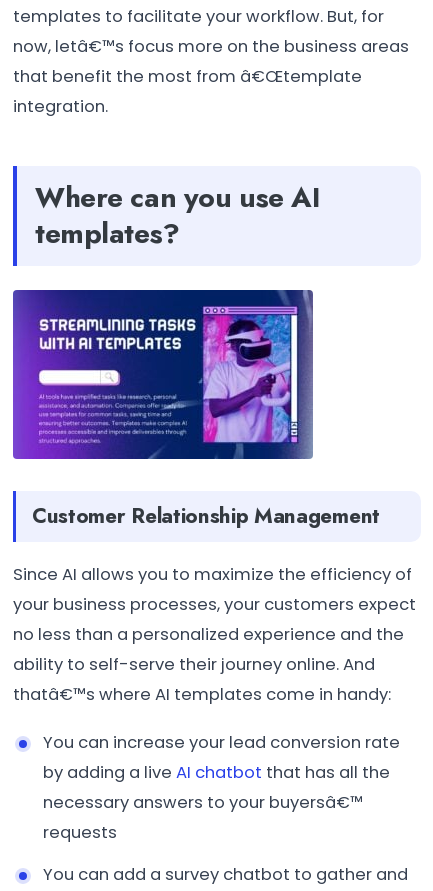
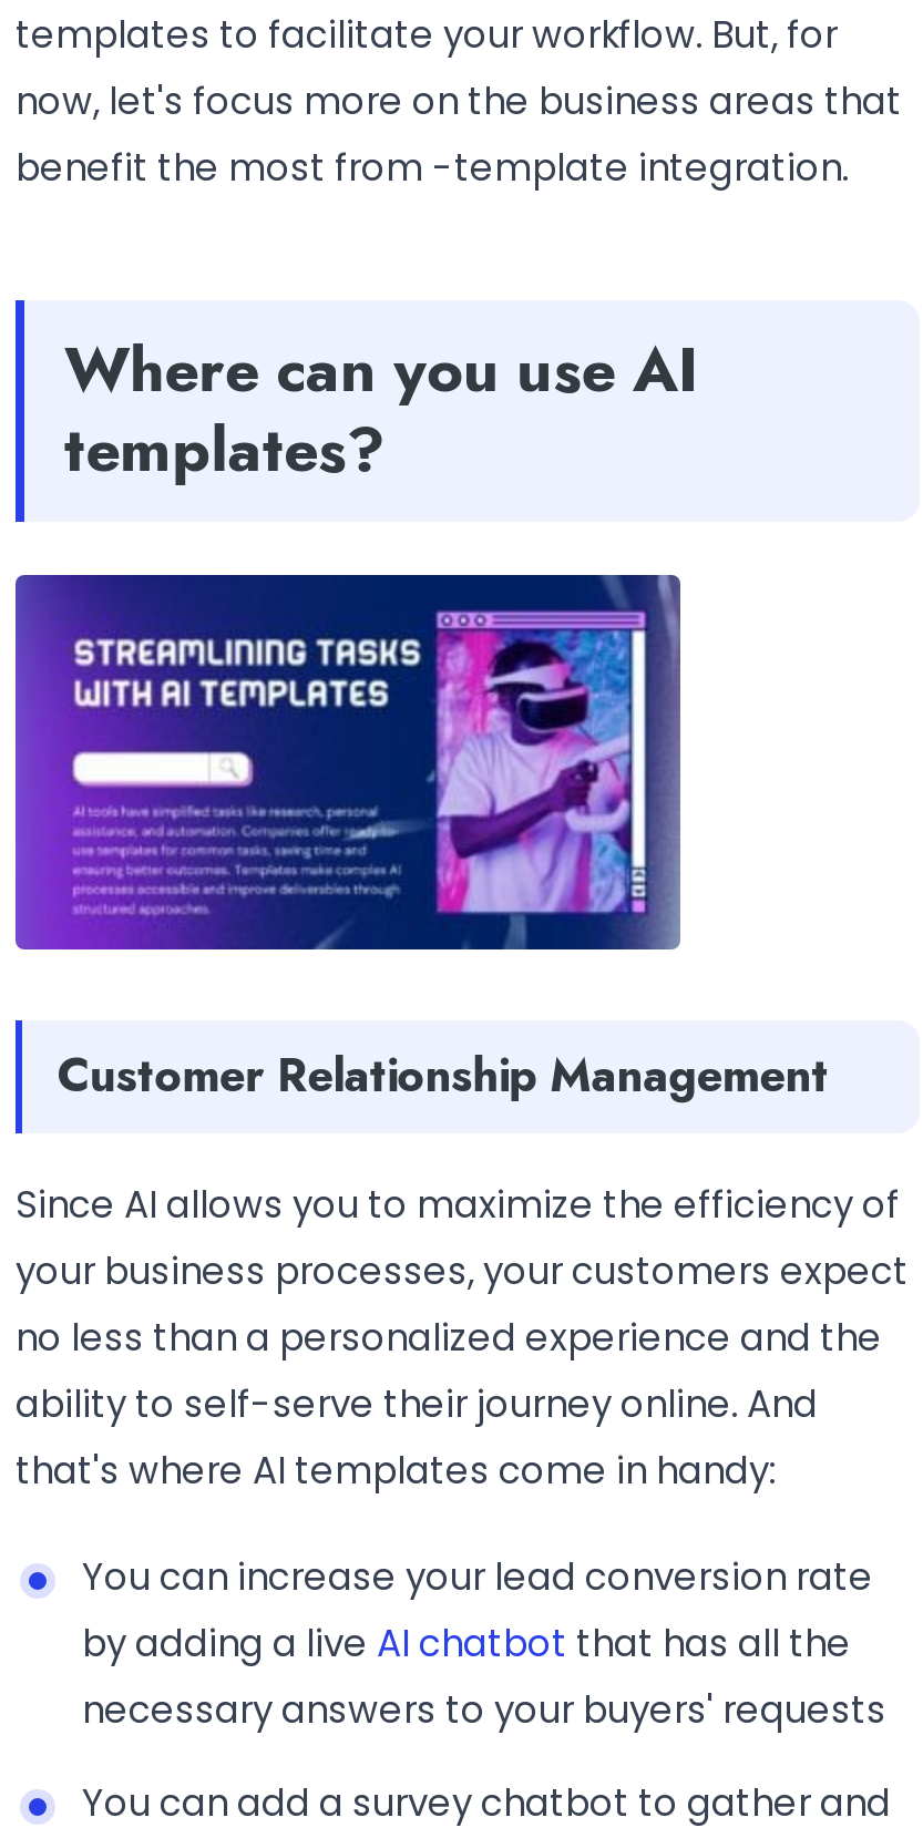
[13,35,409,118] now, letâ€™s focus more on the business areas | that benefit the most from â€Œtemplate | integration. -> [16,76,902,193] now, let's focus more on the business areas that | benefit the most from -template integration.
[13,683,391,706] thatâ€™s where AI templates come in handy: -> [16,1445,776,1496] that's where AI templates come in handy:
[43,791,363,844] necessary answers to your buyersâ€™ | requests -> [82,1685,895,1736] necessary answers to your buyers' requests

